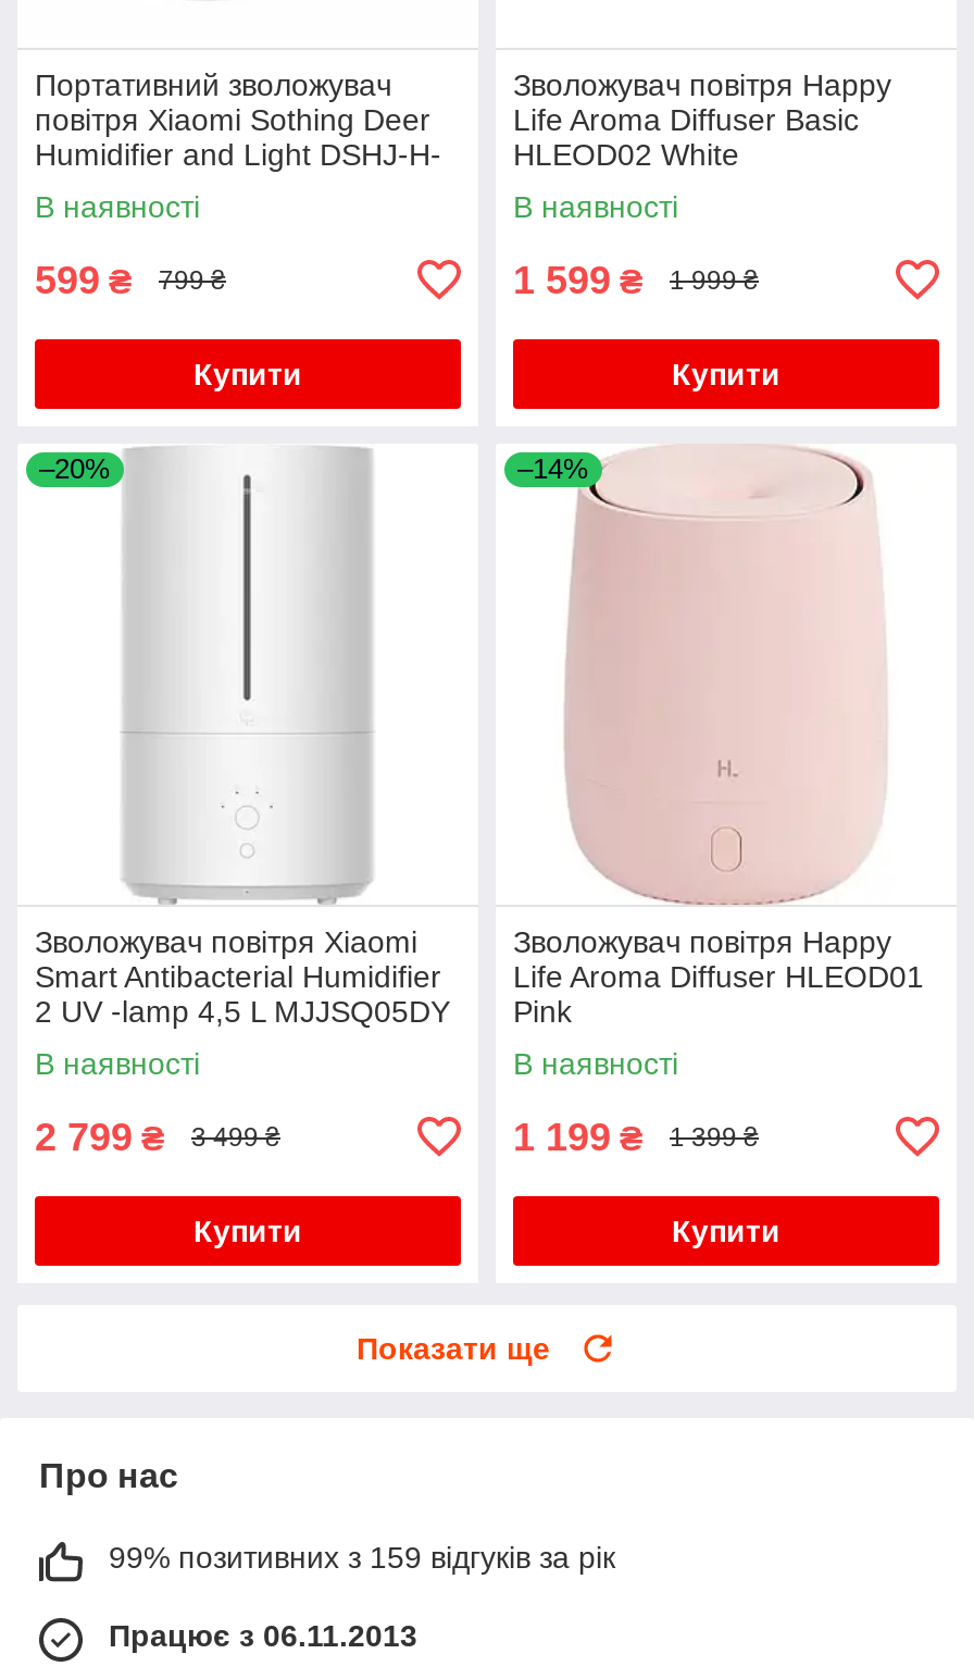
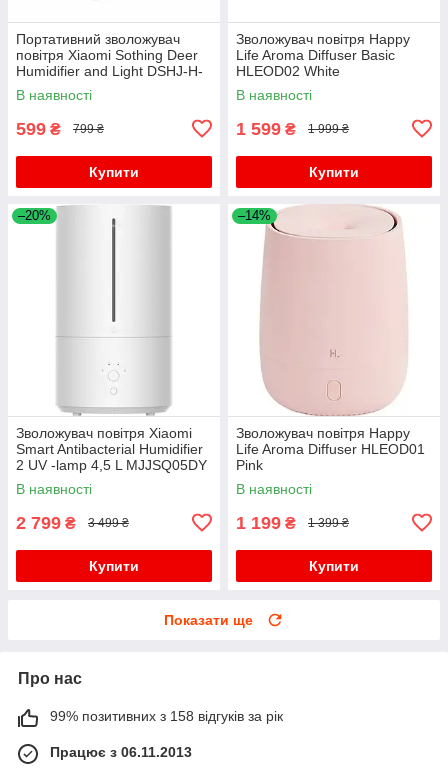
[109,1539,615,1574] 99% позитивних з 159 відгуків за рік -> [50,707,283,723] 99% позитивних з 158 відгуків за рік

